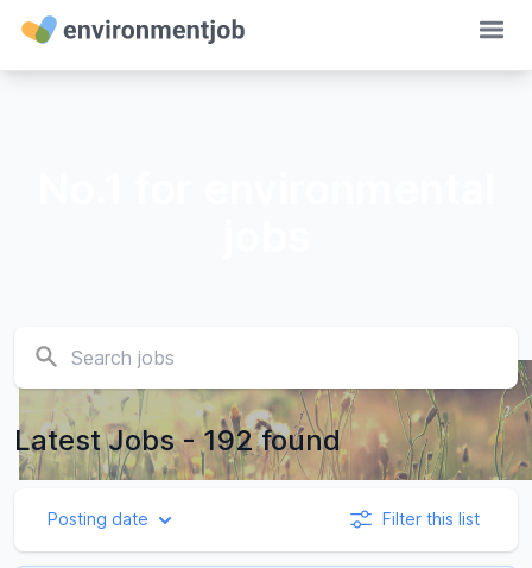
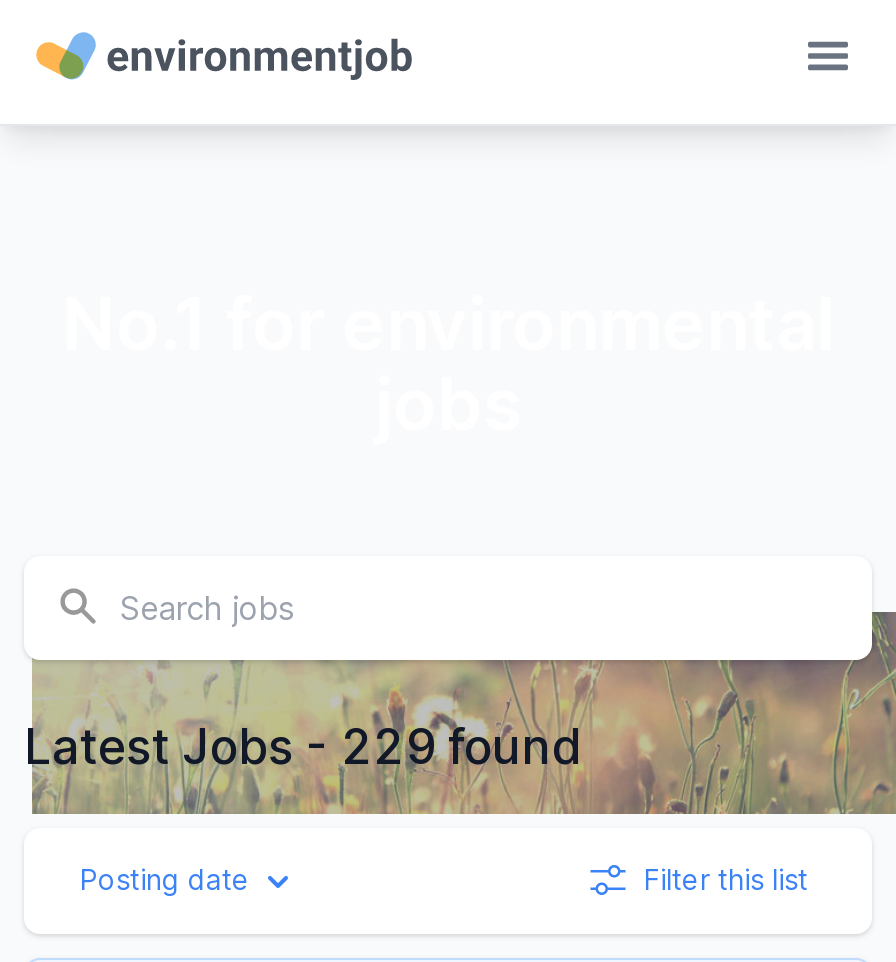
[14,423,341,457] Latest Jobs - 192 found -> [24,718,582,776] Latest Jobs - 229 found

